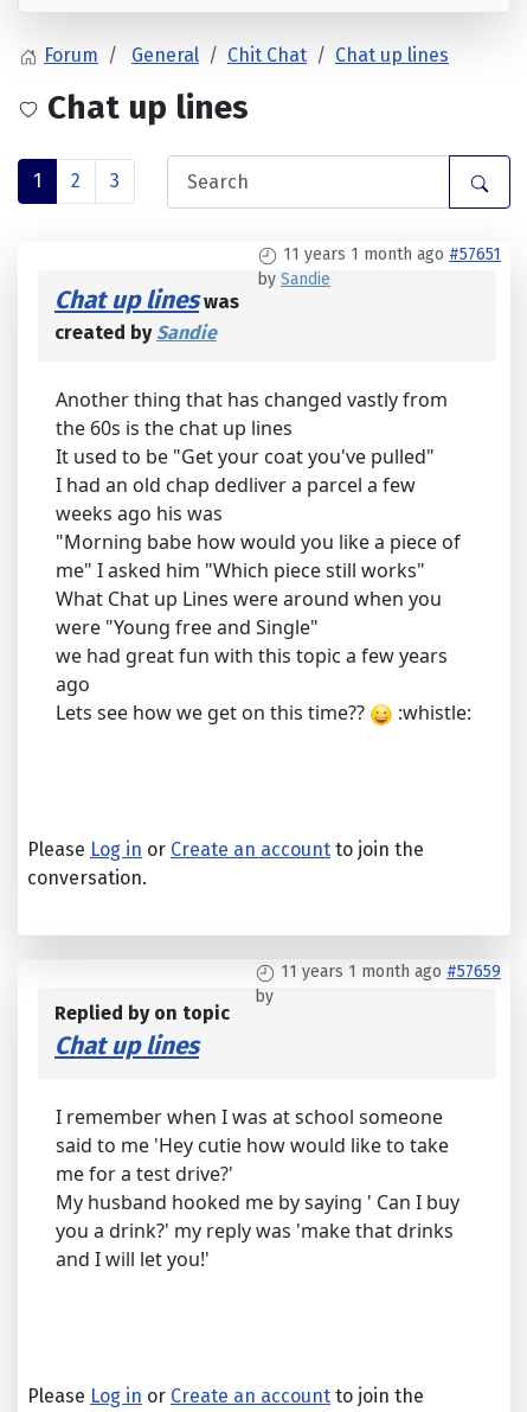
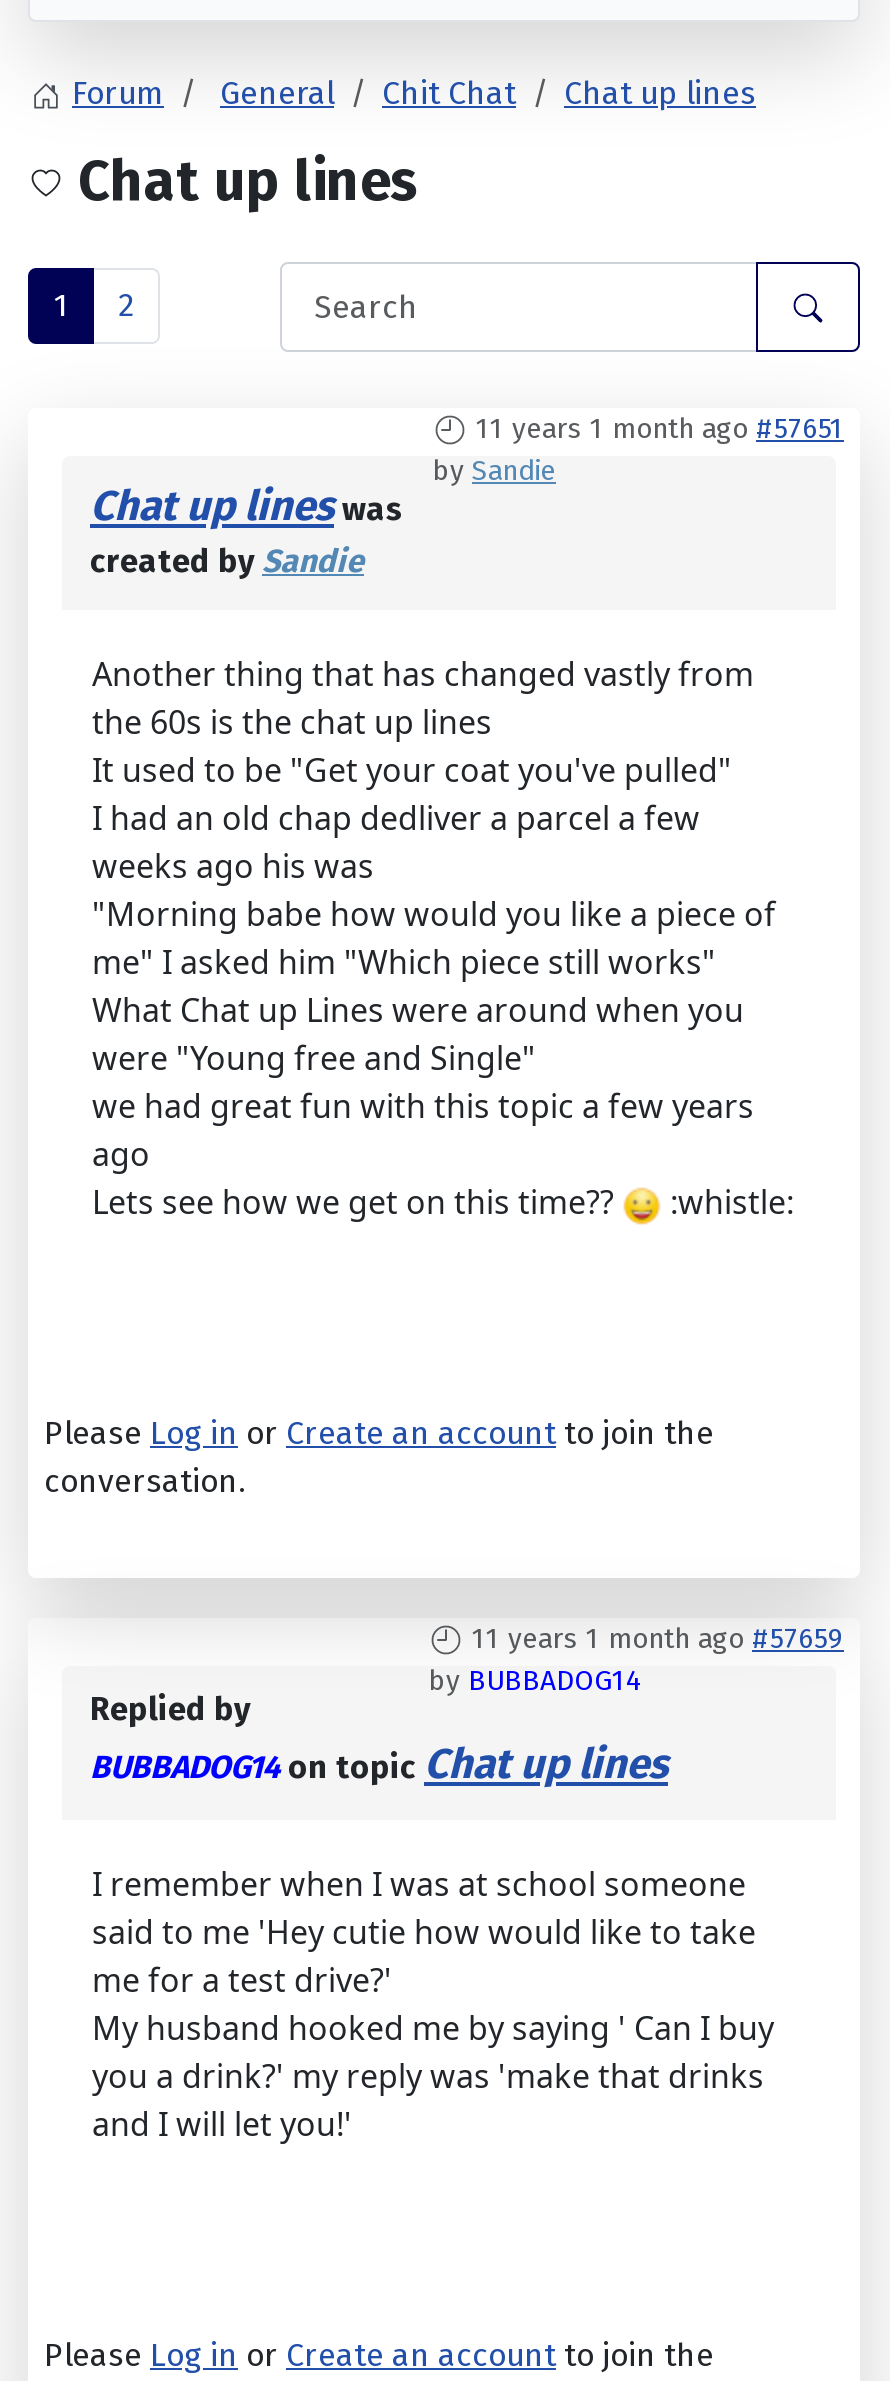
[110,170,120,192] 3 -> none
[54,987,274,1062] by | Replied by on topic | Chat up lines -> [90,1664,668,1790] by BUBBADOG14 | Replied by | BUBBADOG14on topic Chat up lines

